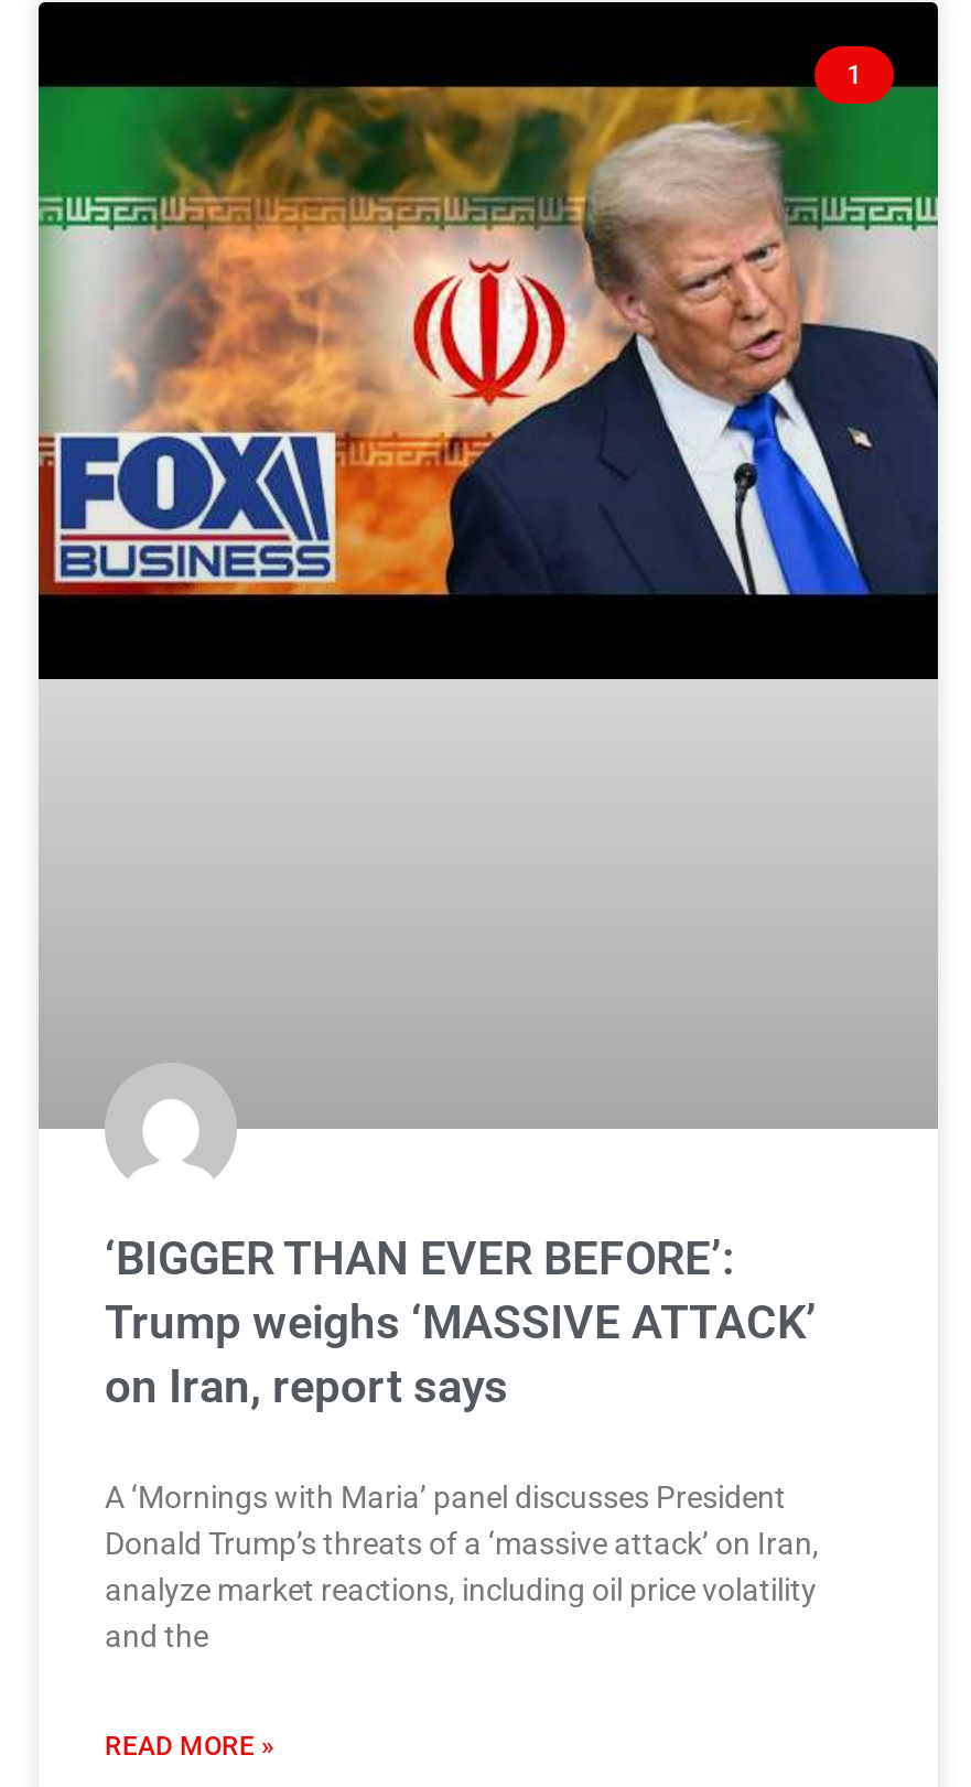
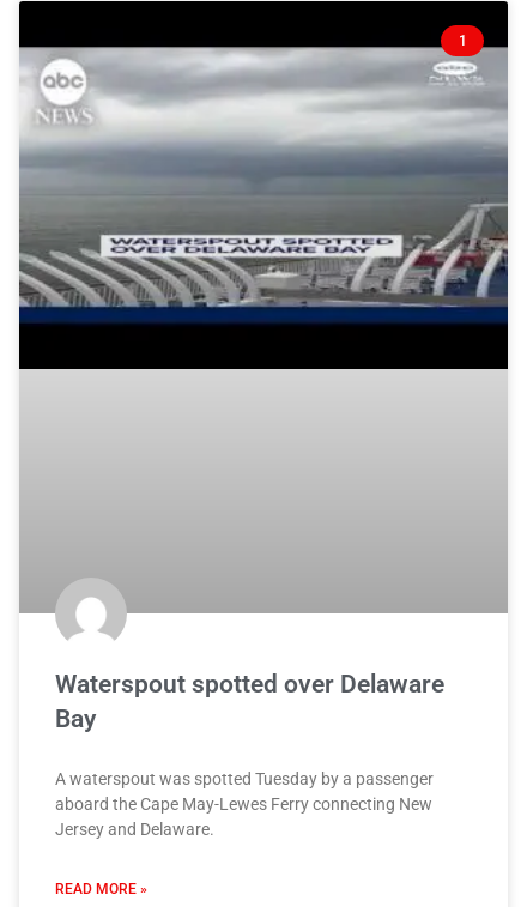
[36,86,940,598] [image] -> [18,46,508,324] [image]
[105,1231,817,1412] ‘BIGGER THAN EVER BEFORE’: | Trump weighs ‘MASSIVE ATTACK’ | on Iran, report says -> [55,669,444,733] Waterspout spotted over Delaware | Bay
[105,1478,819,1653] A ‘Mornings with Maria’ panel discusses President | Donald Trump’s threats of a ‘massive attack’ on Iran, | analyze market reactions, including oil price volatility | and the -> [55,769,434,838] A waterspout was spotted Tuesday by a passenger | aboard the Cape May-Lewes Ferry connecting New | Jersey and Delaware.

